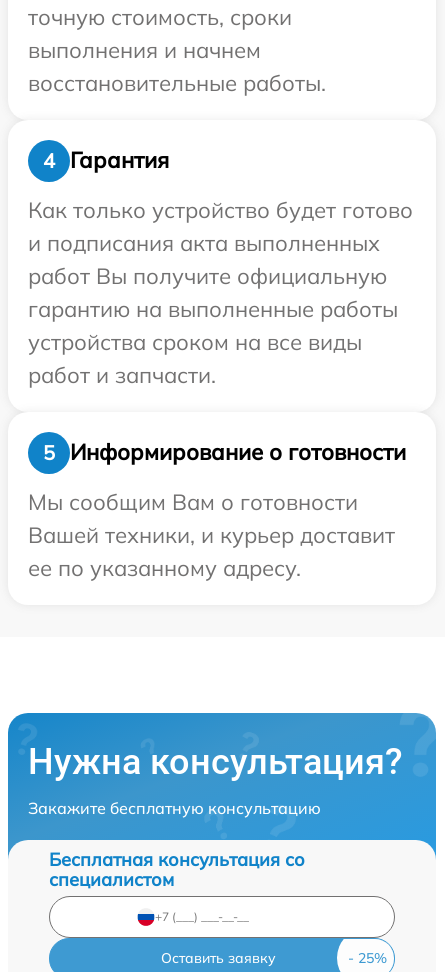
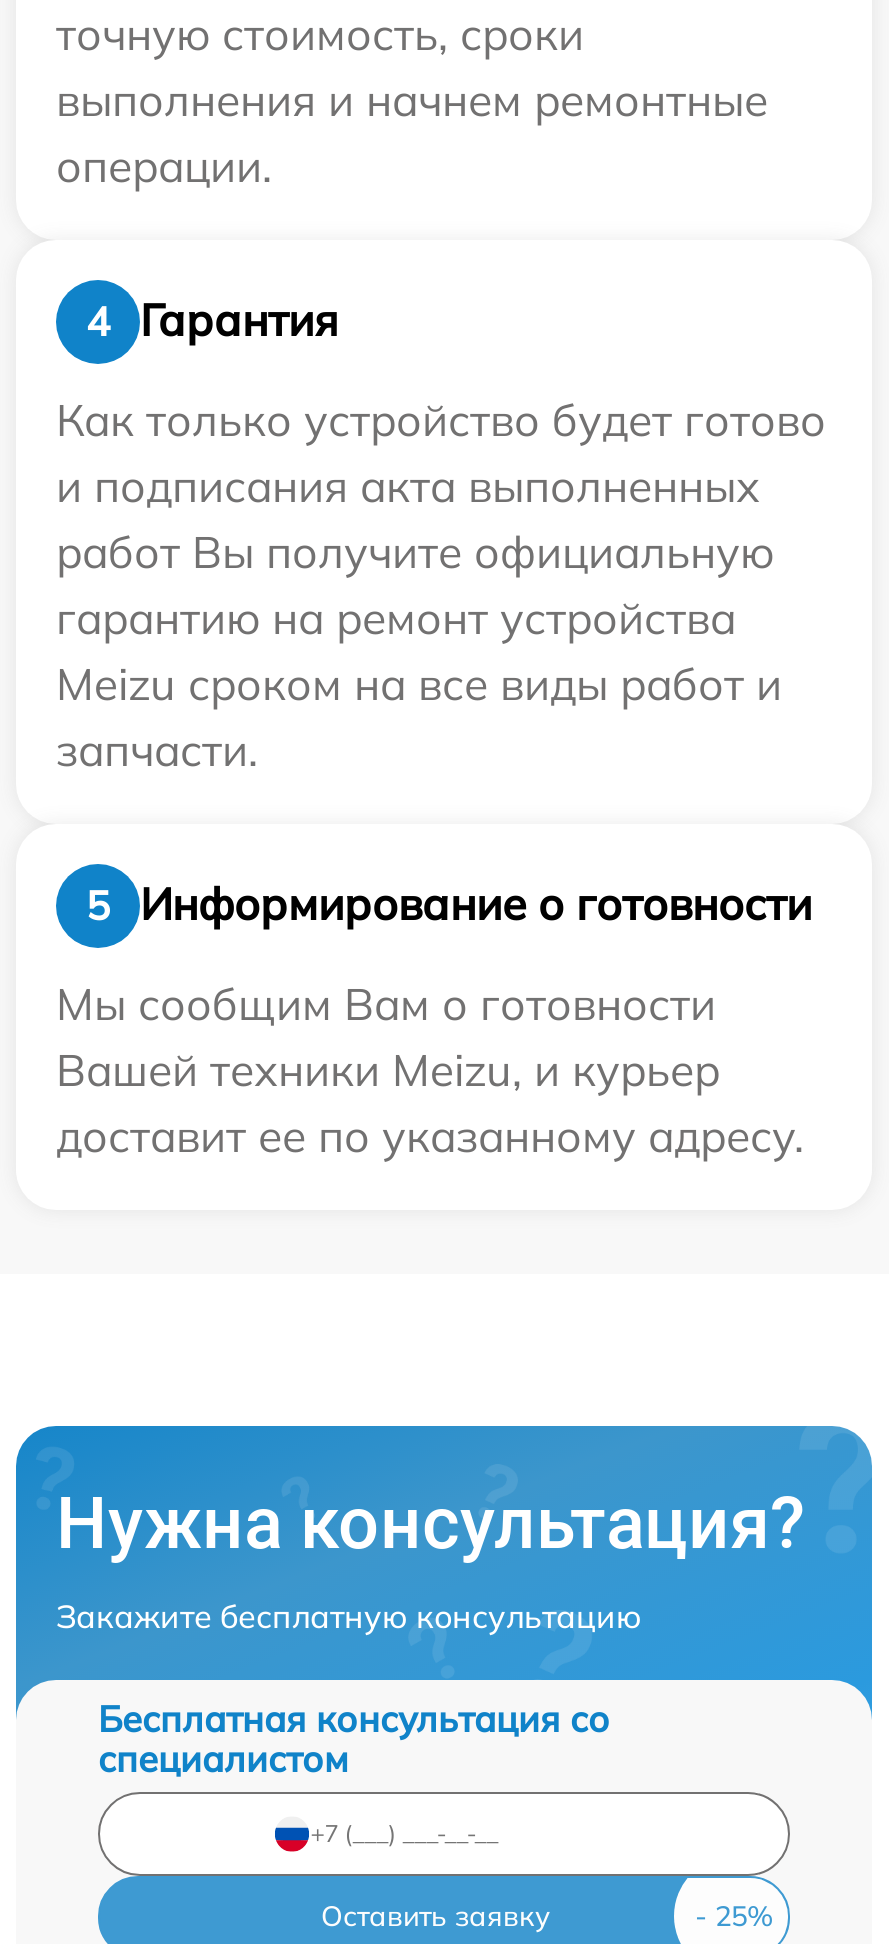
[28,36,326,97] выполнения и начнем | восстановительные работы. -> [56,71,768,193] выполнения и начнем ремонтные | операции.
[28,295,398,389] гарантию на выполненные работы | устройства сроком на все виды | работ и запчасти. -> [56,589,782,777] гарантию на ремонт устройства | Meizu сроком на все виды работ и | запчасти.
[28,521,395,582] Вашей техники, и курьер доставит | ее по указанному адресу. -> [56,1041,804,1163] Вашей техники Meizu, и курьер | доставит ее по указанному адресу.

